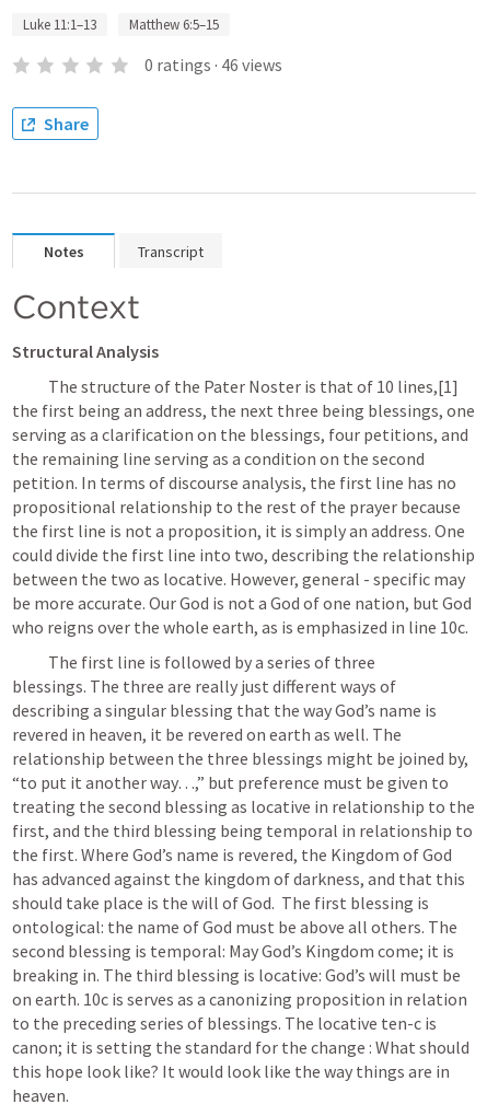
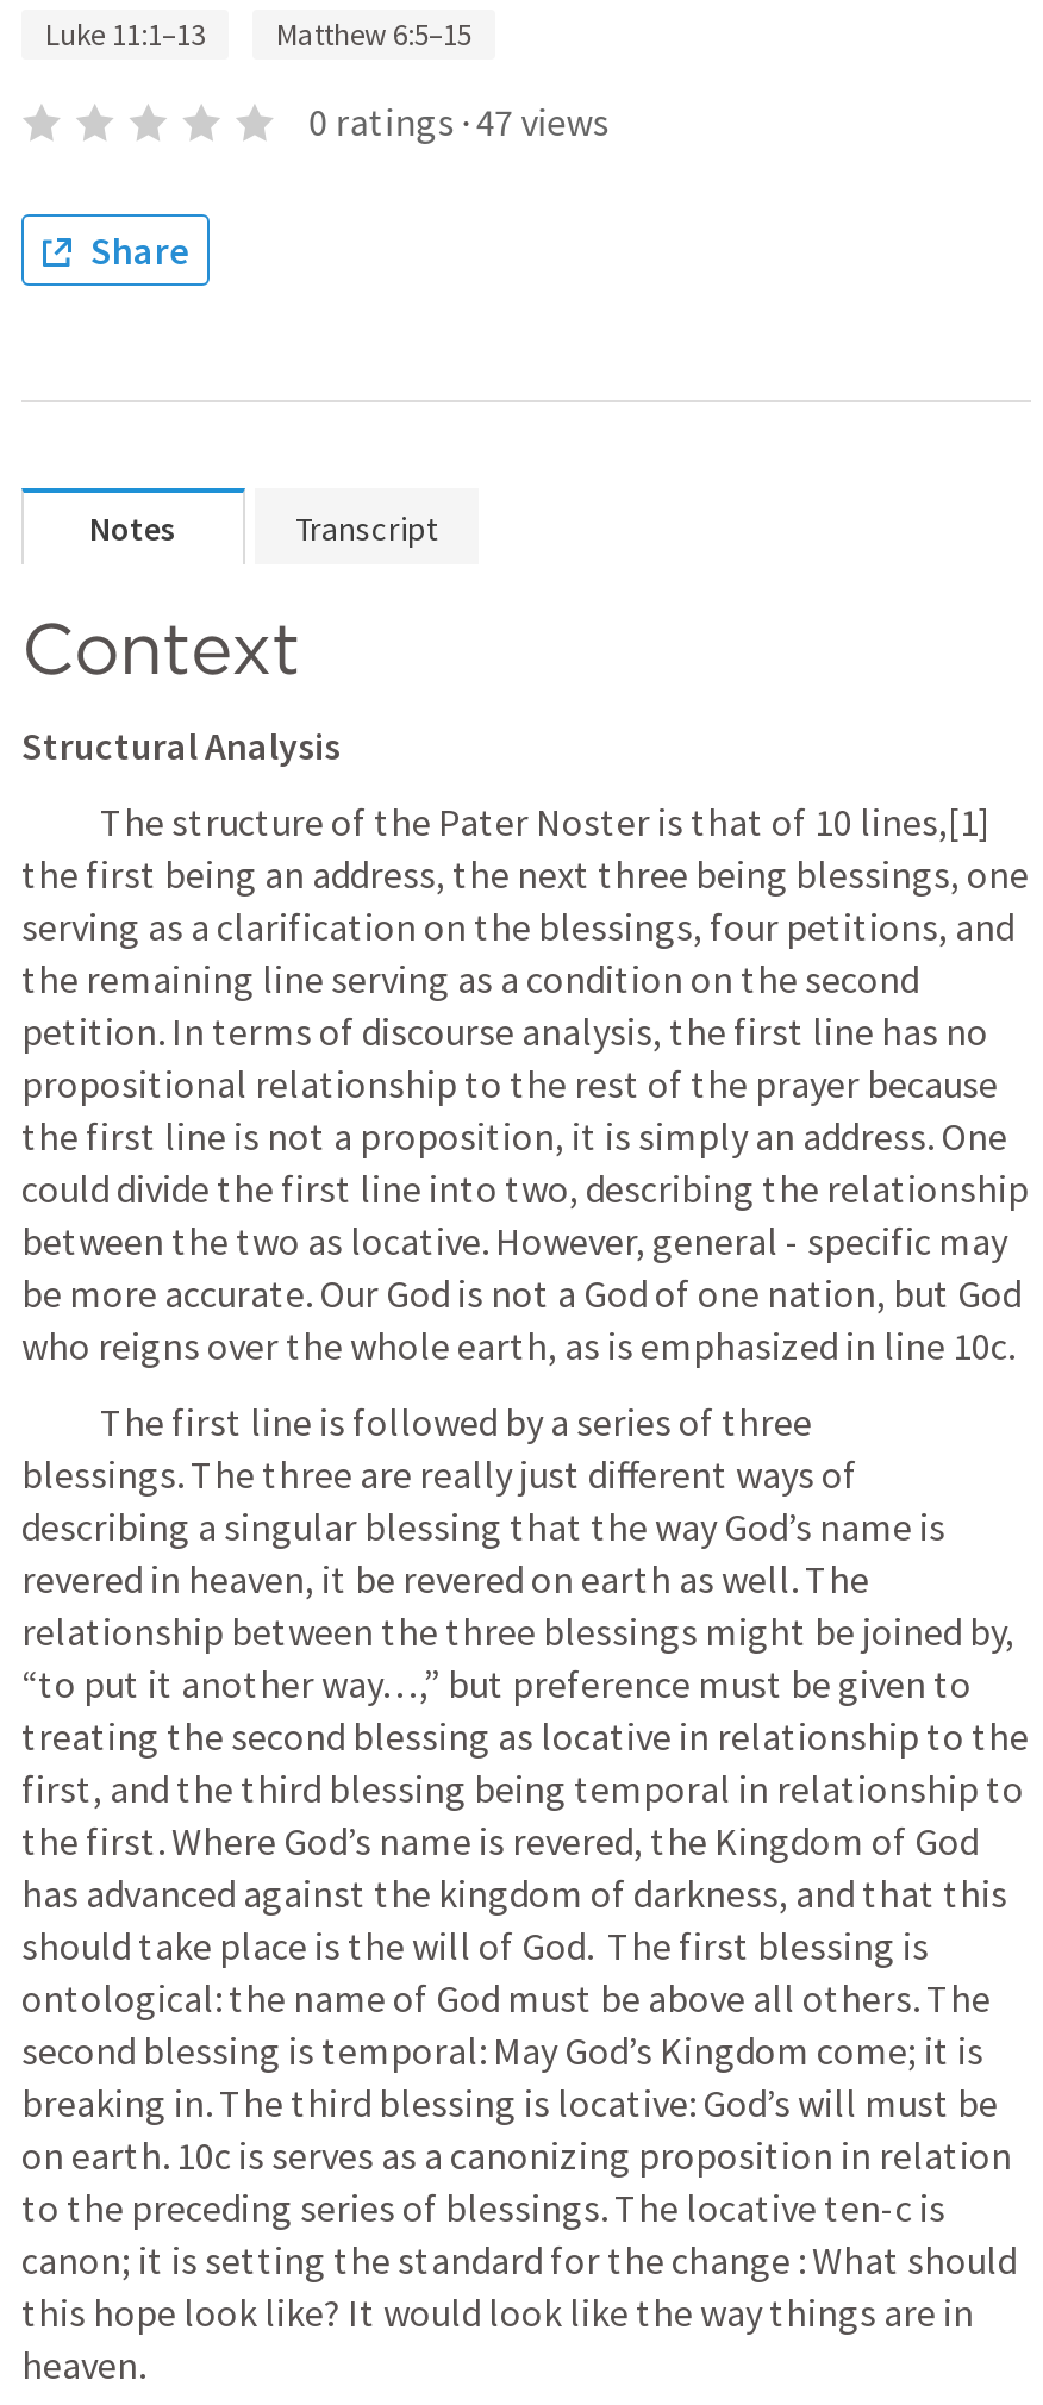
[144,54,282,75] 0 ratings · 46 views -> [309,98,609,145] 0 ratings · 47 views

